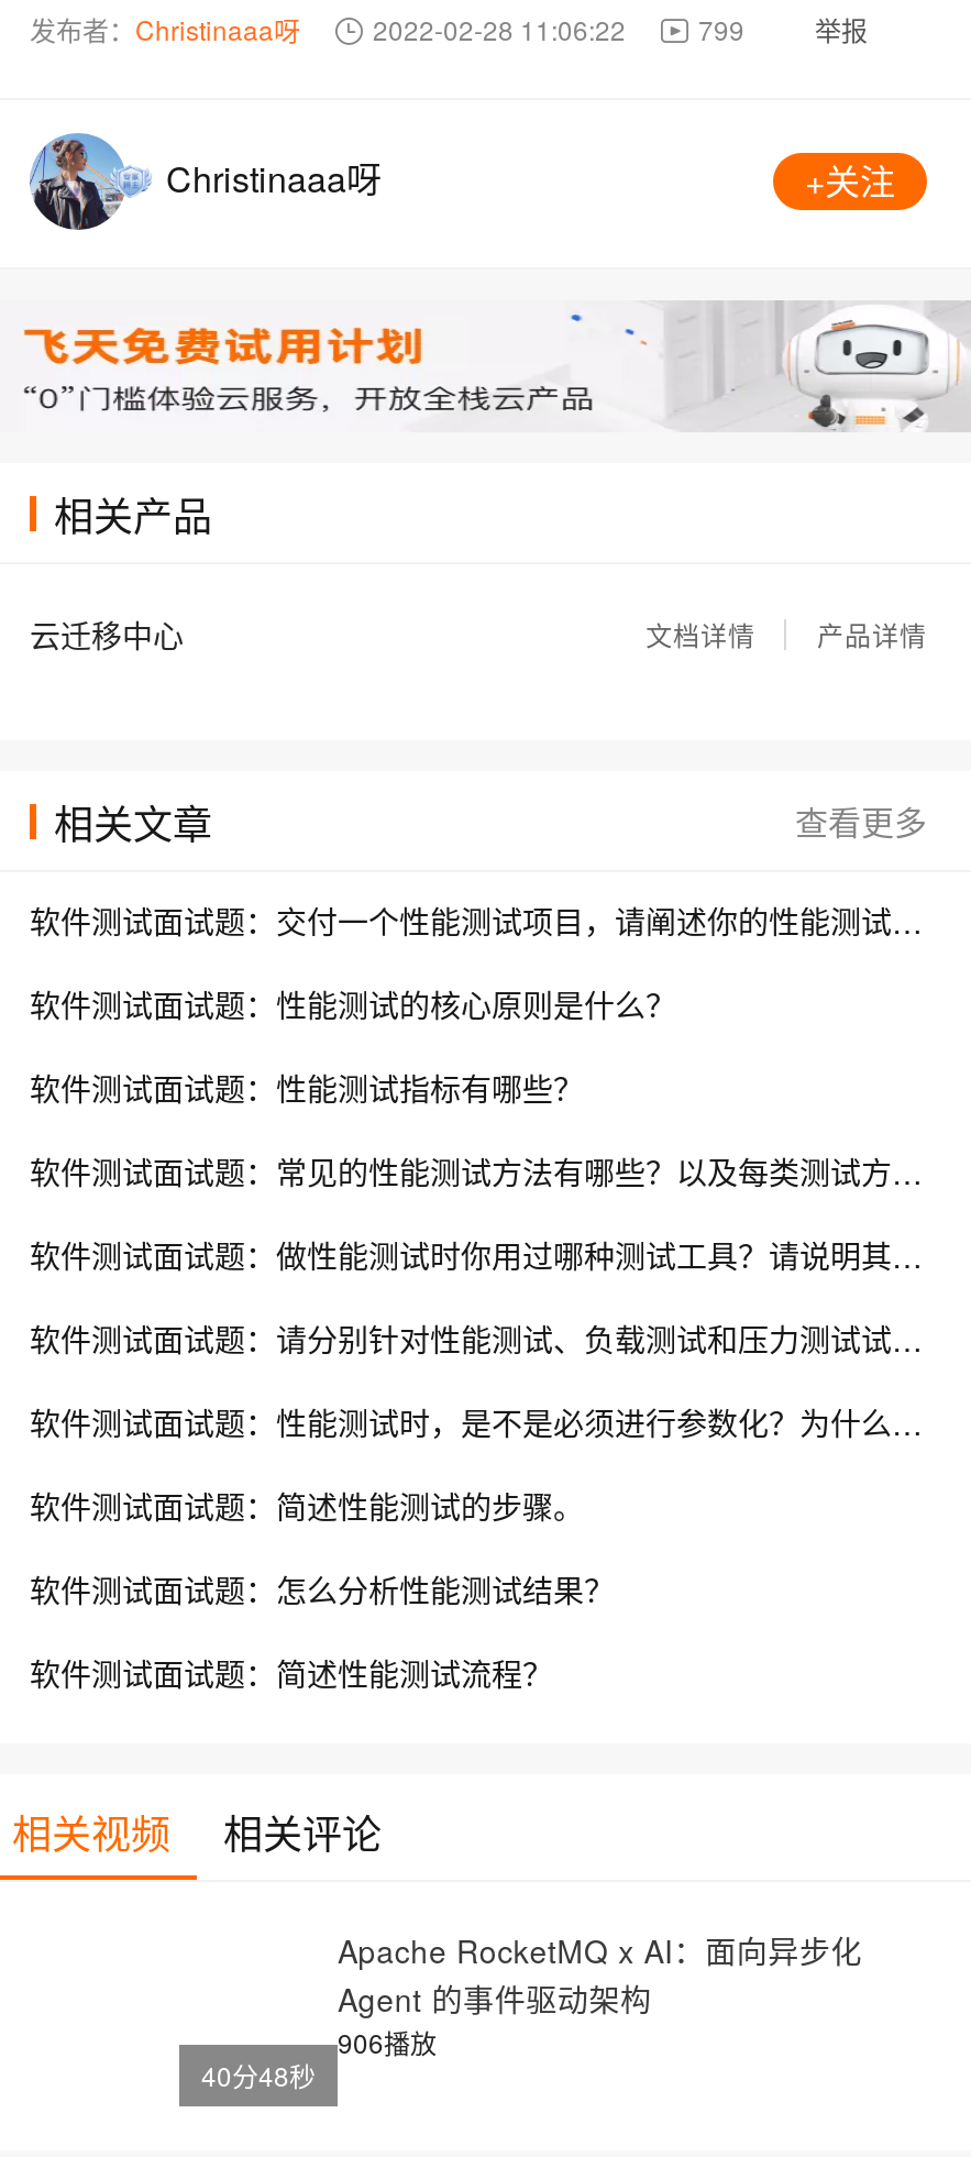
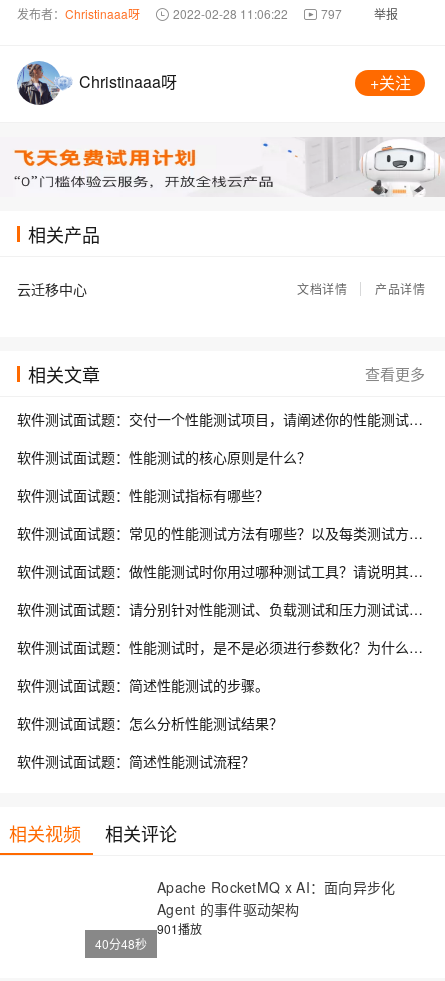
[30,10,868,47] 发布者：Christinaaa呀 2022-02-28 11:06:22 799 举报 -> [17,5,398,22] 发布者：Christinaaa呀 2022-02-28 11:06:22 797 举报
[338,2023,437,2060] 906播放 -> [157,920,202,937] 901播放

